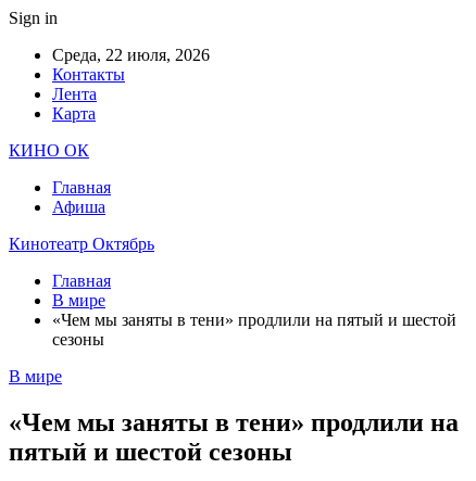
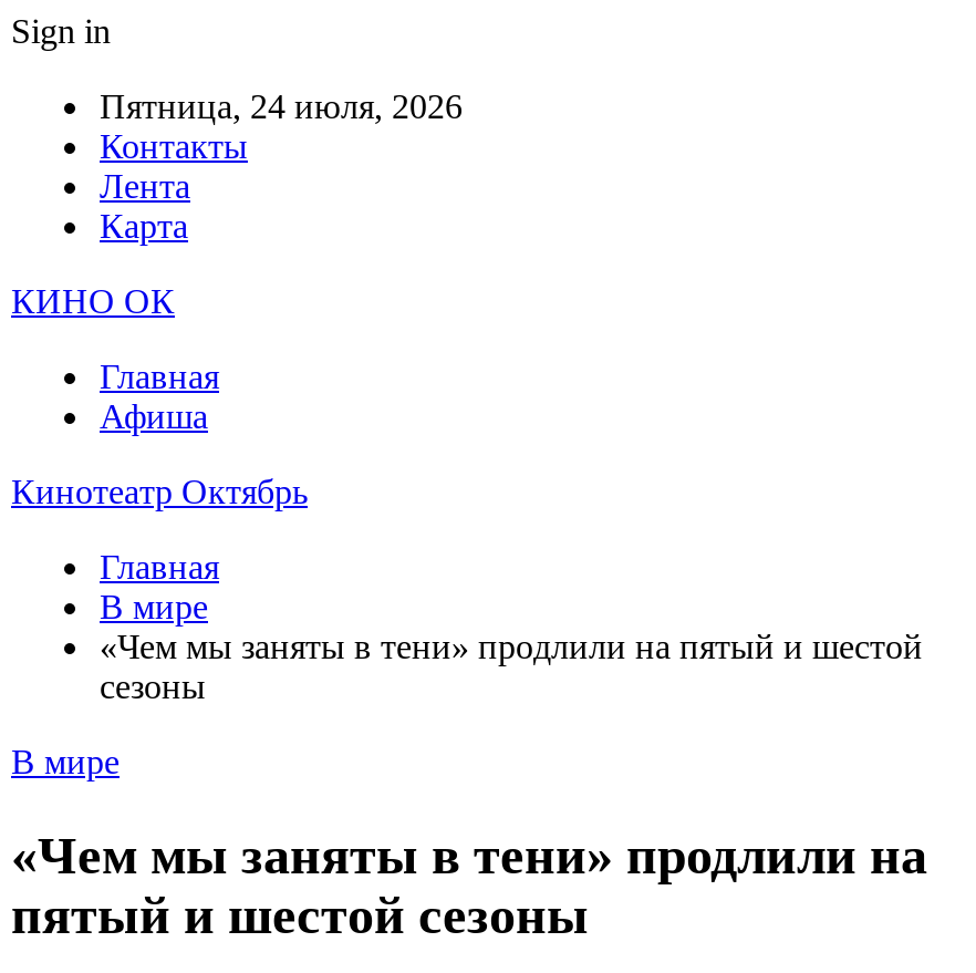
[52,46,210,64] Среда, 22 июля, 2026 -> [100,87,463,125] Пятница, 24 июля, 2026

